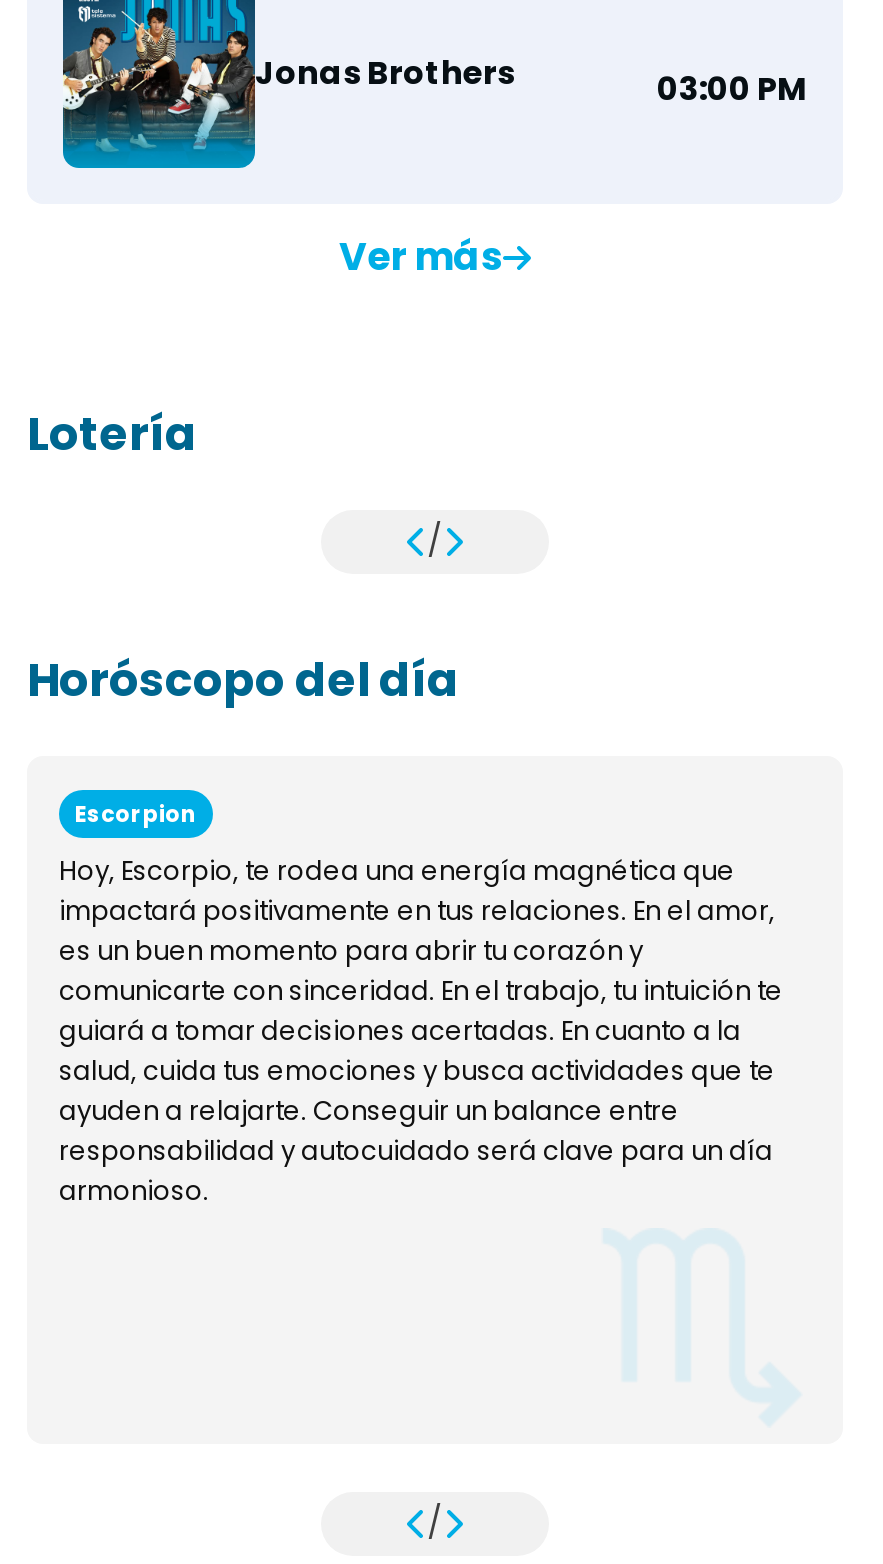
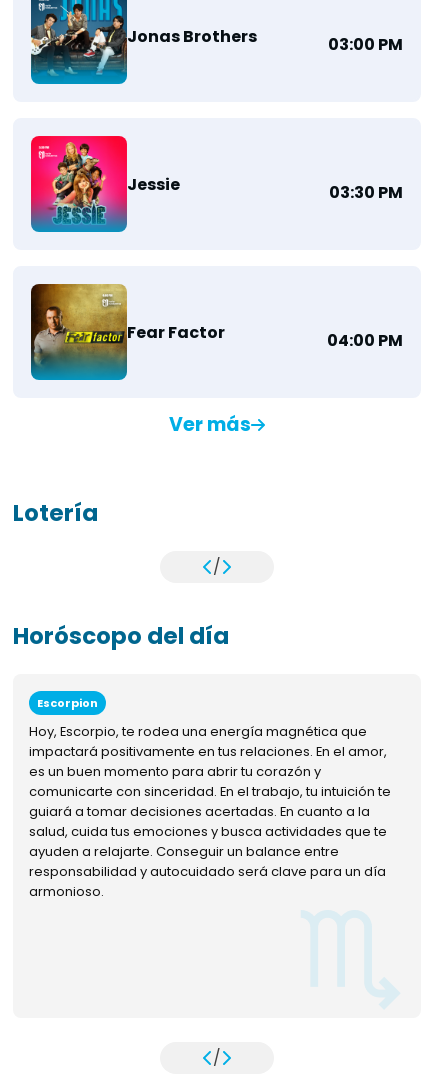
none -> [30,135,403,234] [image] | Jessie | 03:30 PM
none -> [30,283,403,372] [image] | Fear Factor | 04:00 PM

